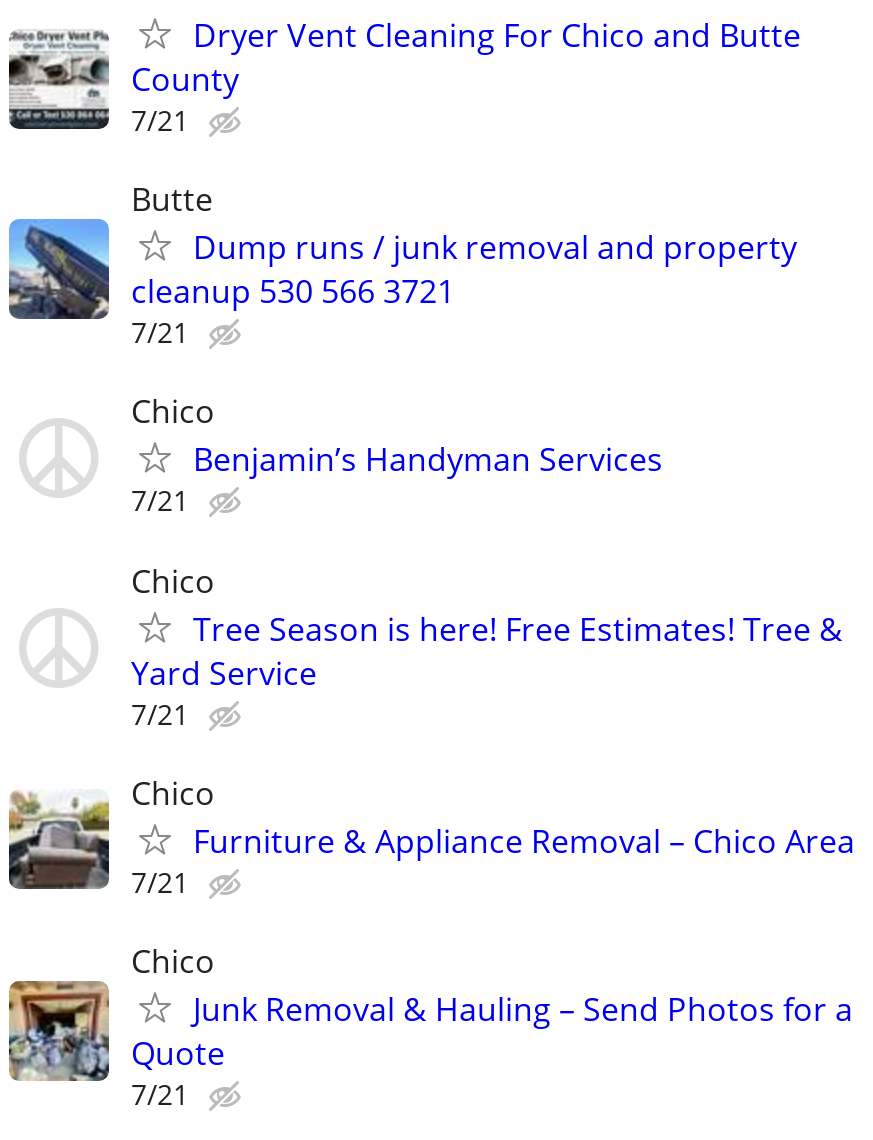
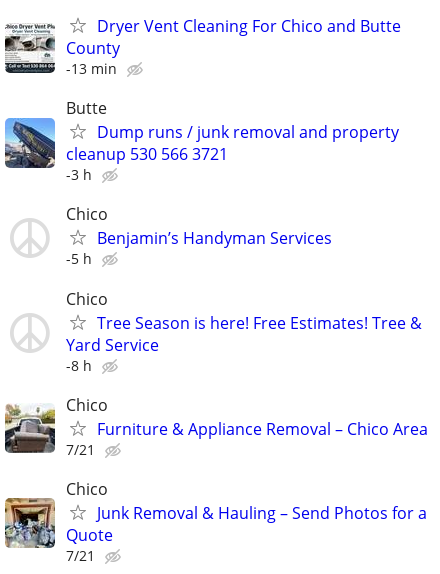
[131,101,189,139] 7/21 -> [66,59,117,78] -13 min
[131,313,189,351] 7/21 -> [66,165,92,184] -3 h
[131,482,189,520] 7/21 -> [66,249,92,268] -5 h
[131,694,189,732] 7/21 -> [66,356,92,375] -8 h

